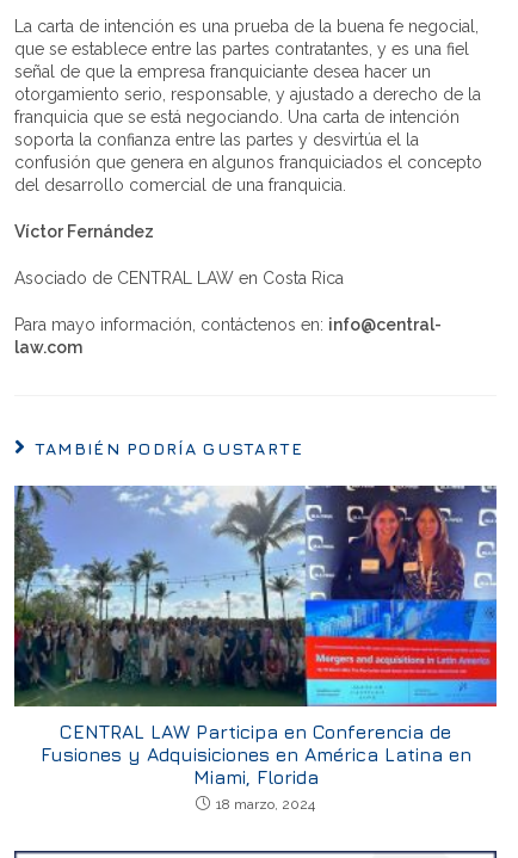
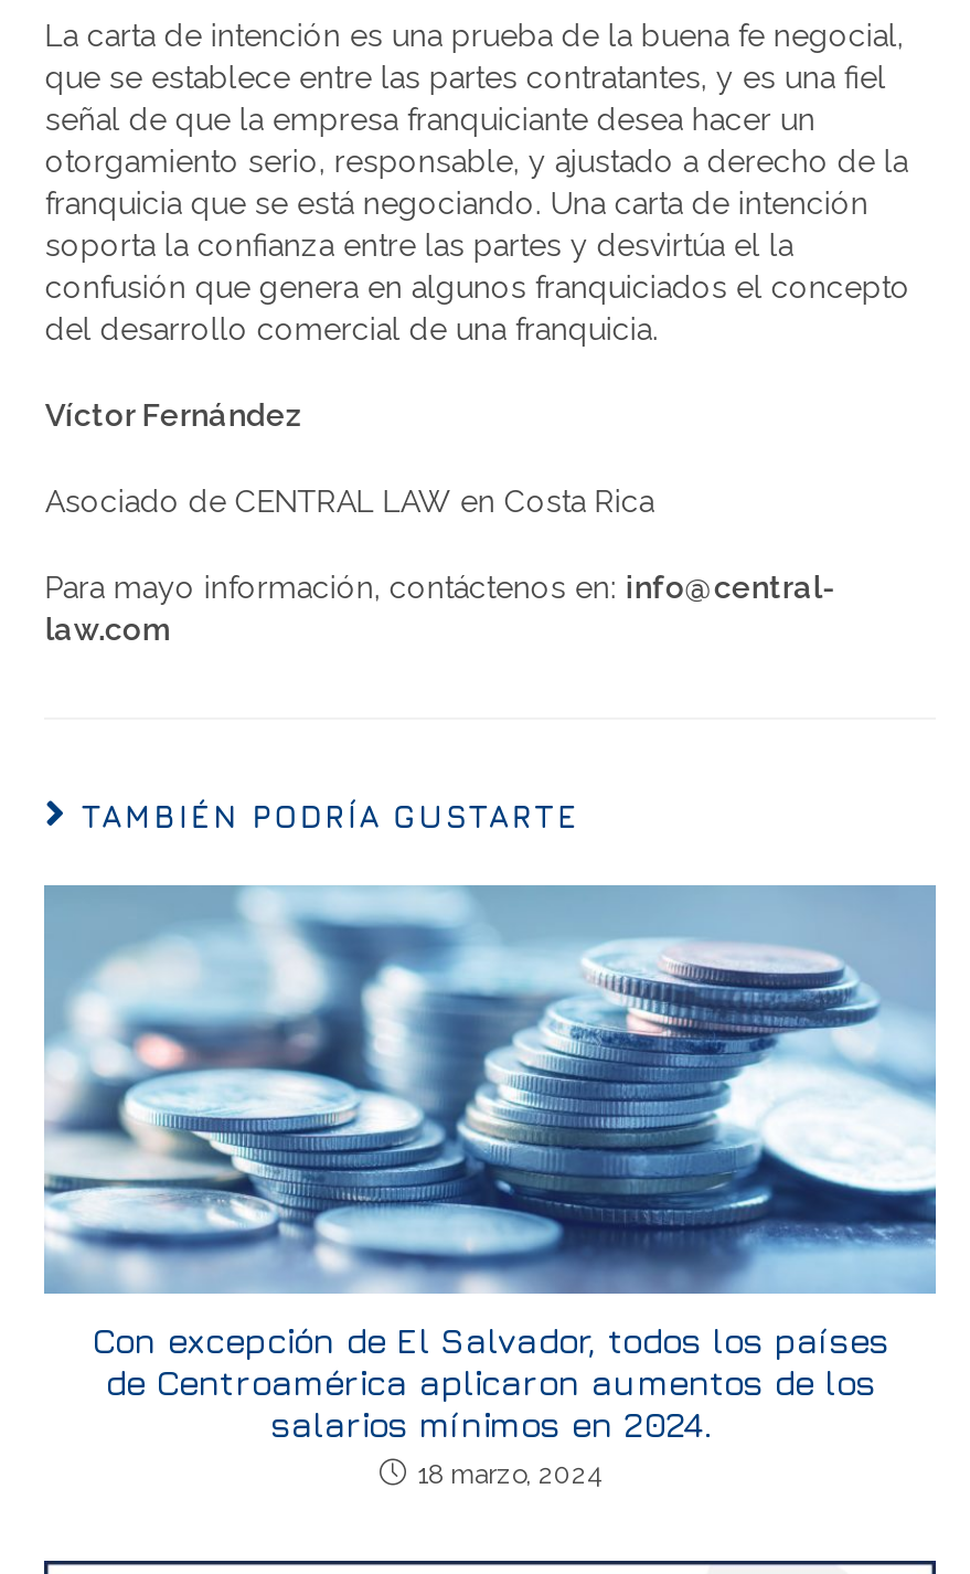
[13,484,498,788] [image] | CENTRAL LAW Participa en Conferencia de | Fusiones y Adquisiciones en América Latina en | Miami, Florida -> [42,883,938,1444] [image] | Con excepción de El Salvador, todos los países | de Centroamérica aplicaron aumentos de los | salarios mínimos en 2024.

